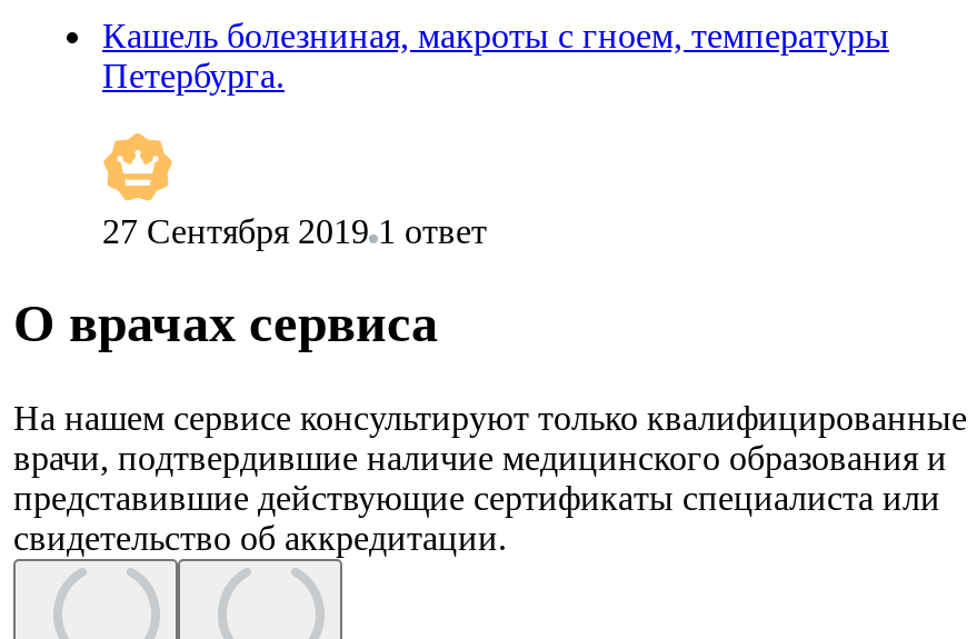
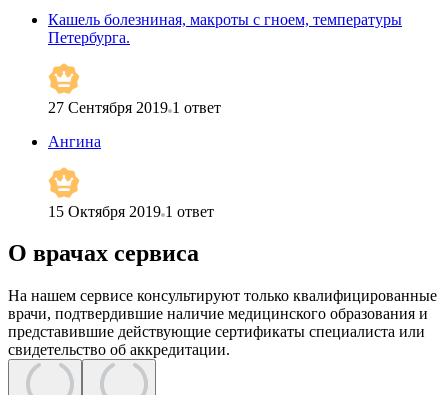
none -> [48,132,101,149] Ангина
none -> [48,202,214,219] 15 Октября 2019 1 ответ

